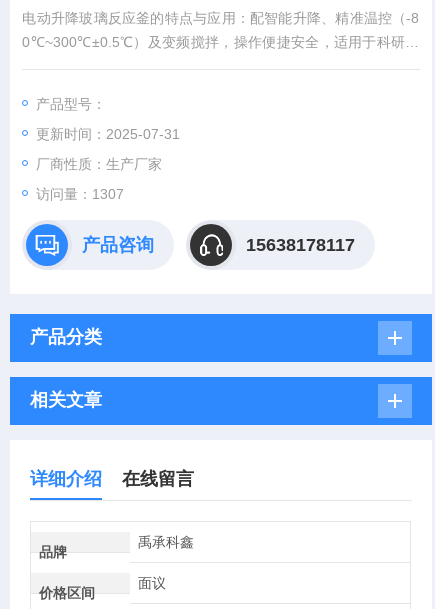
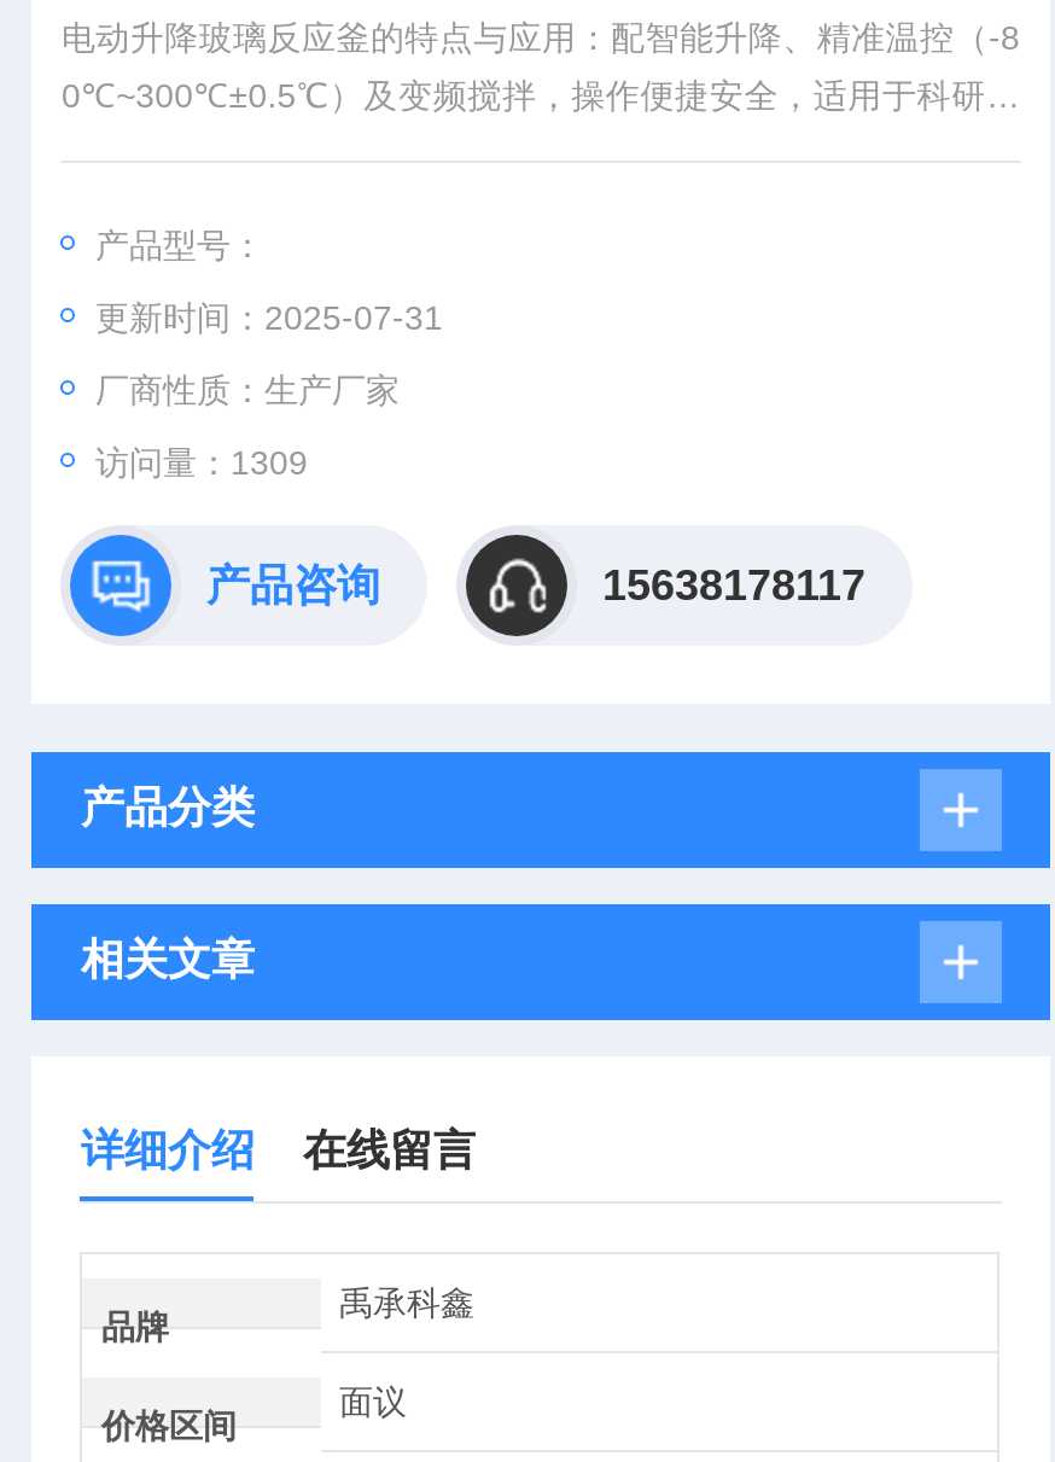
[36,186,124,202] 访问量：1307 -> [95,443,308,482] 访问量：1309

